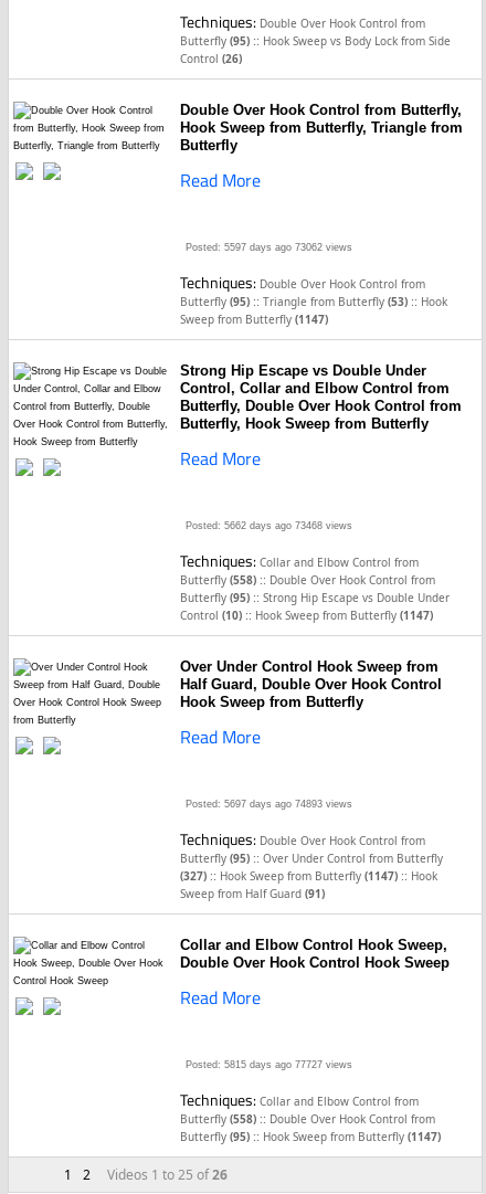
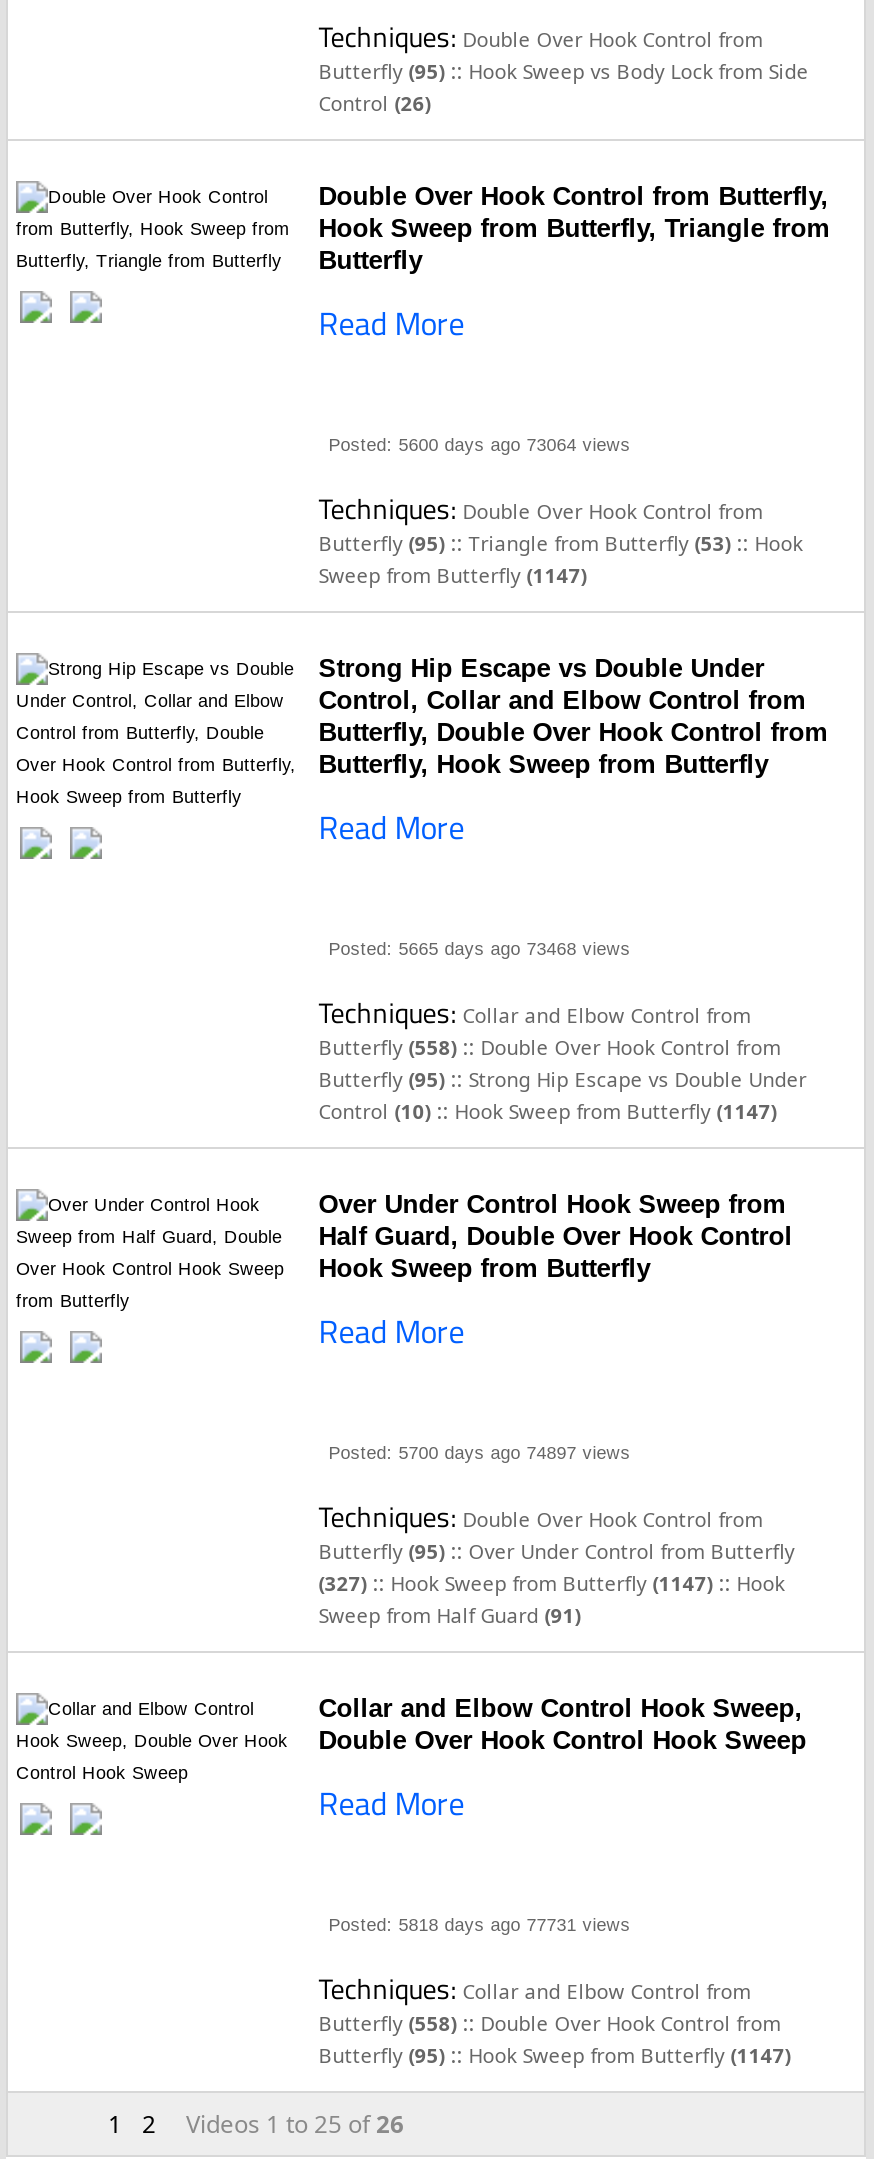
[186,242,353,253] Posted: 5597 days ago 73062 views -> [328,435,630,455] Posted: 5600 days ago 73064 views
[186,520,353,531] Posted: 5662 days ago 73468 views -> [328,939,630,959] Posted: 5665 days ago 73468 views
[186,799,353,810] Posted: 5697 days ago 74893 views -> [328,1443,630,1463] Posted: 5700 days ago 74897 views
[186,1059,353,1070] Posted: 5815 days ago 77727 views -> [328,1915,630,1935] Posted: 5818 days ago 77731 views

